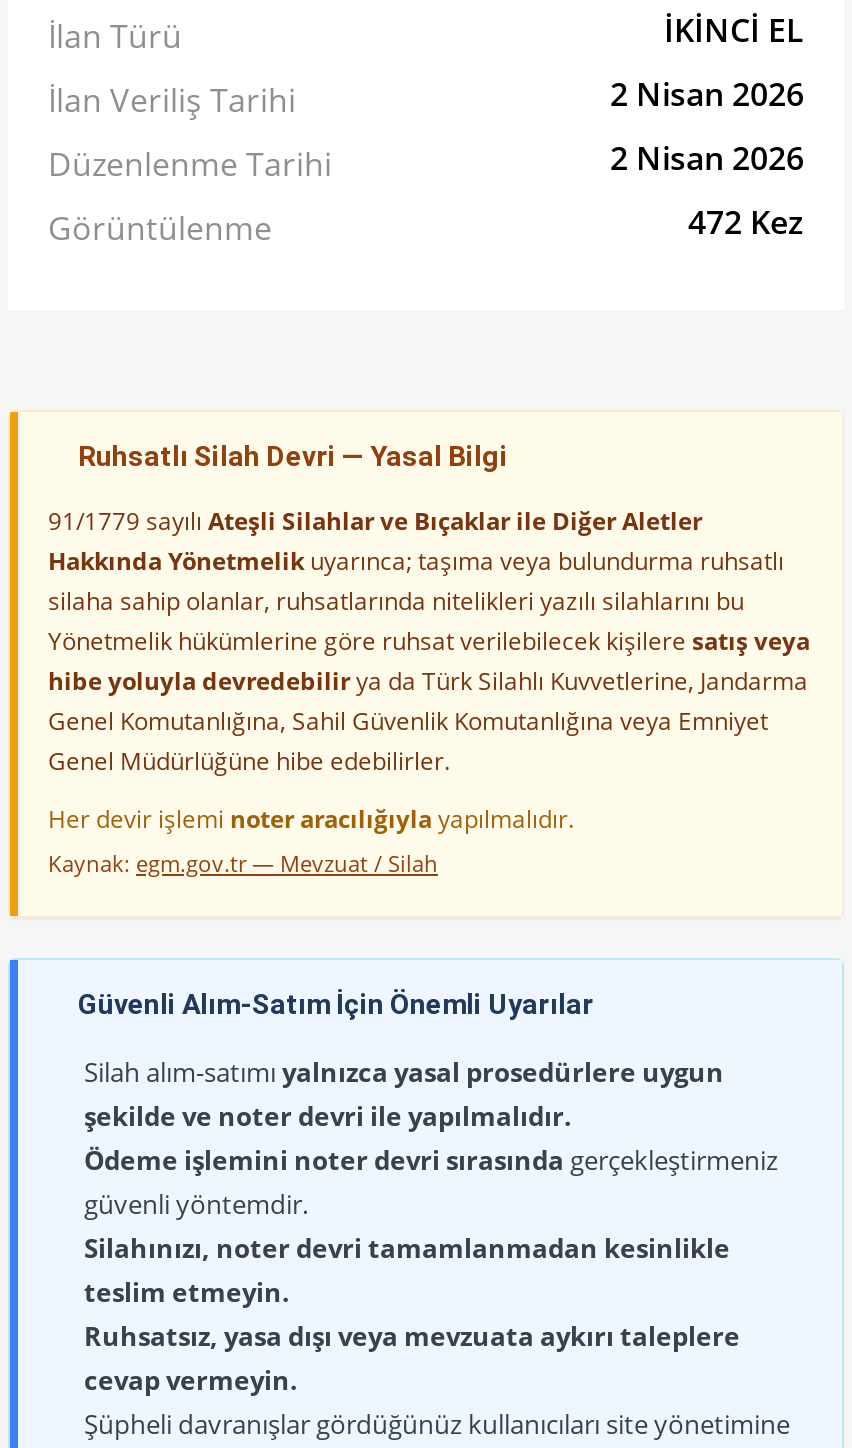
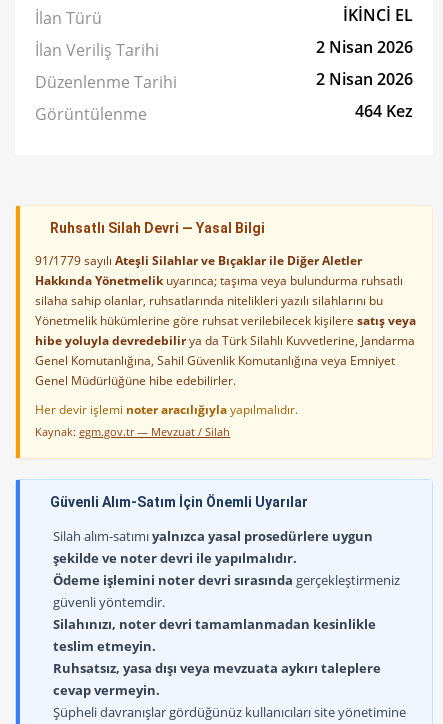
[688,200,804,244] 472 Kez -> [355,100,413,122] 464 Kez

